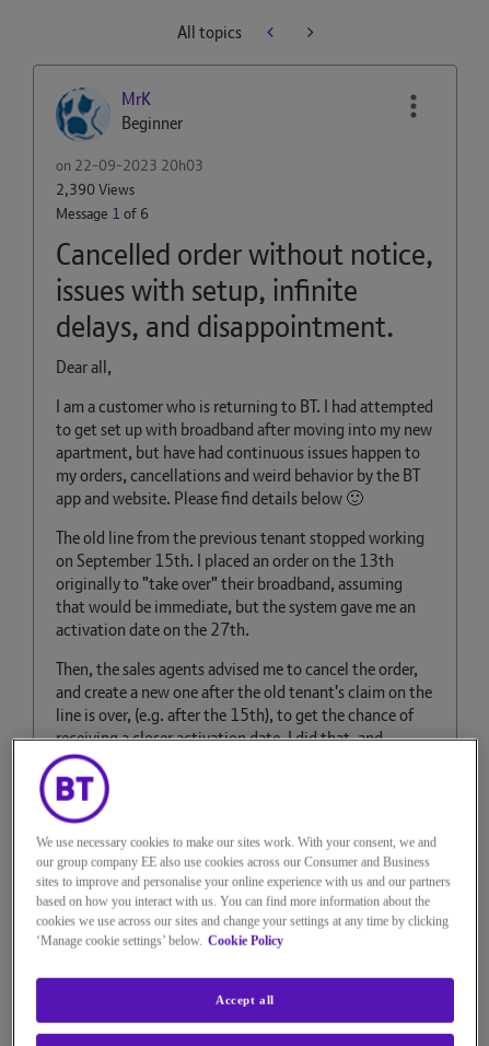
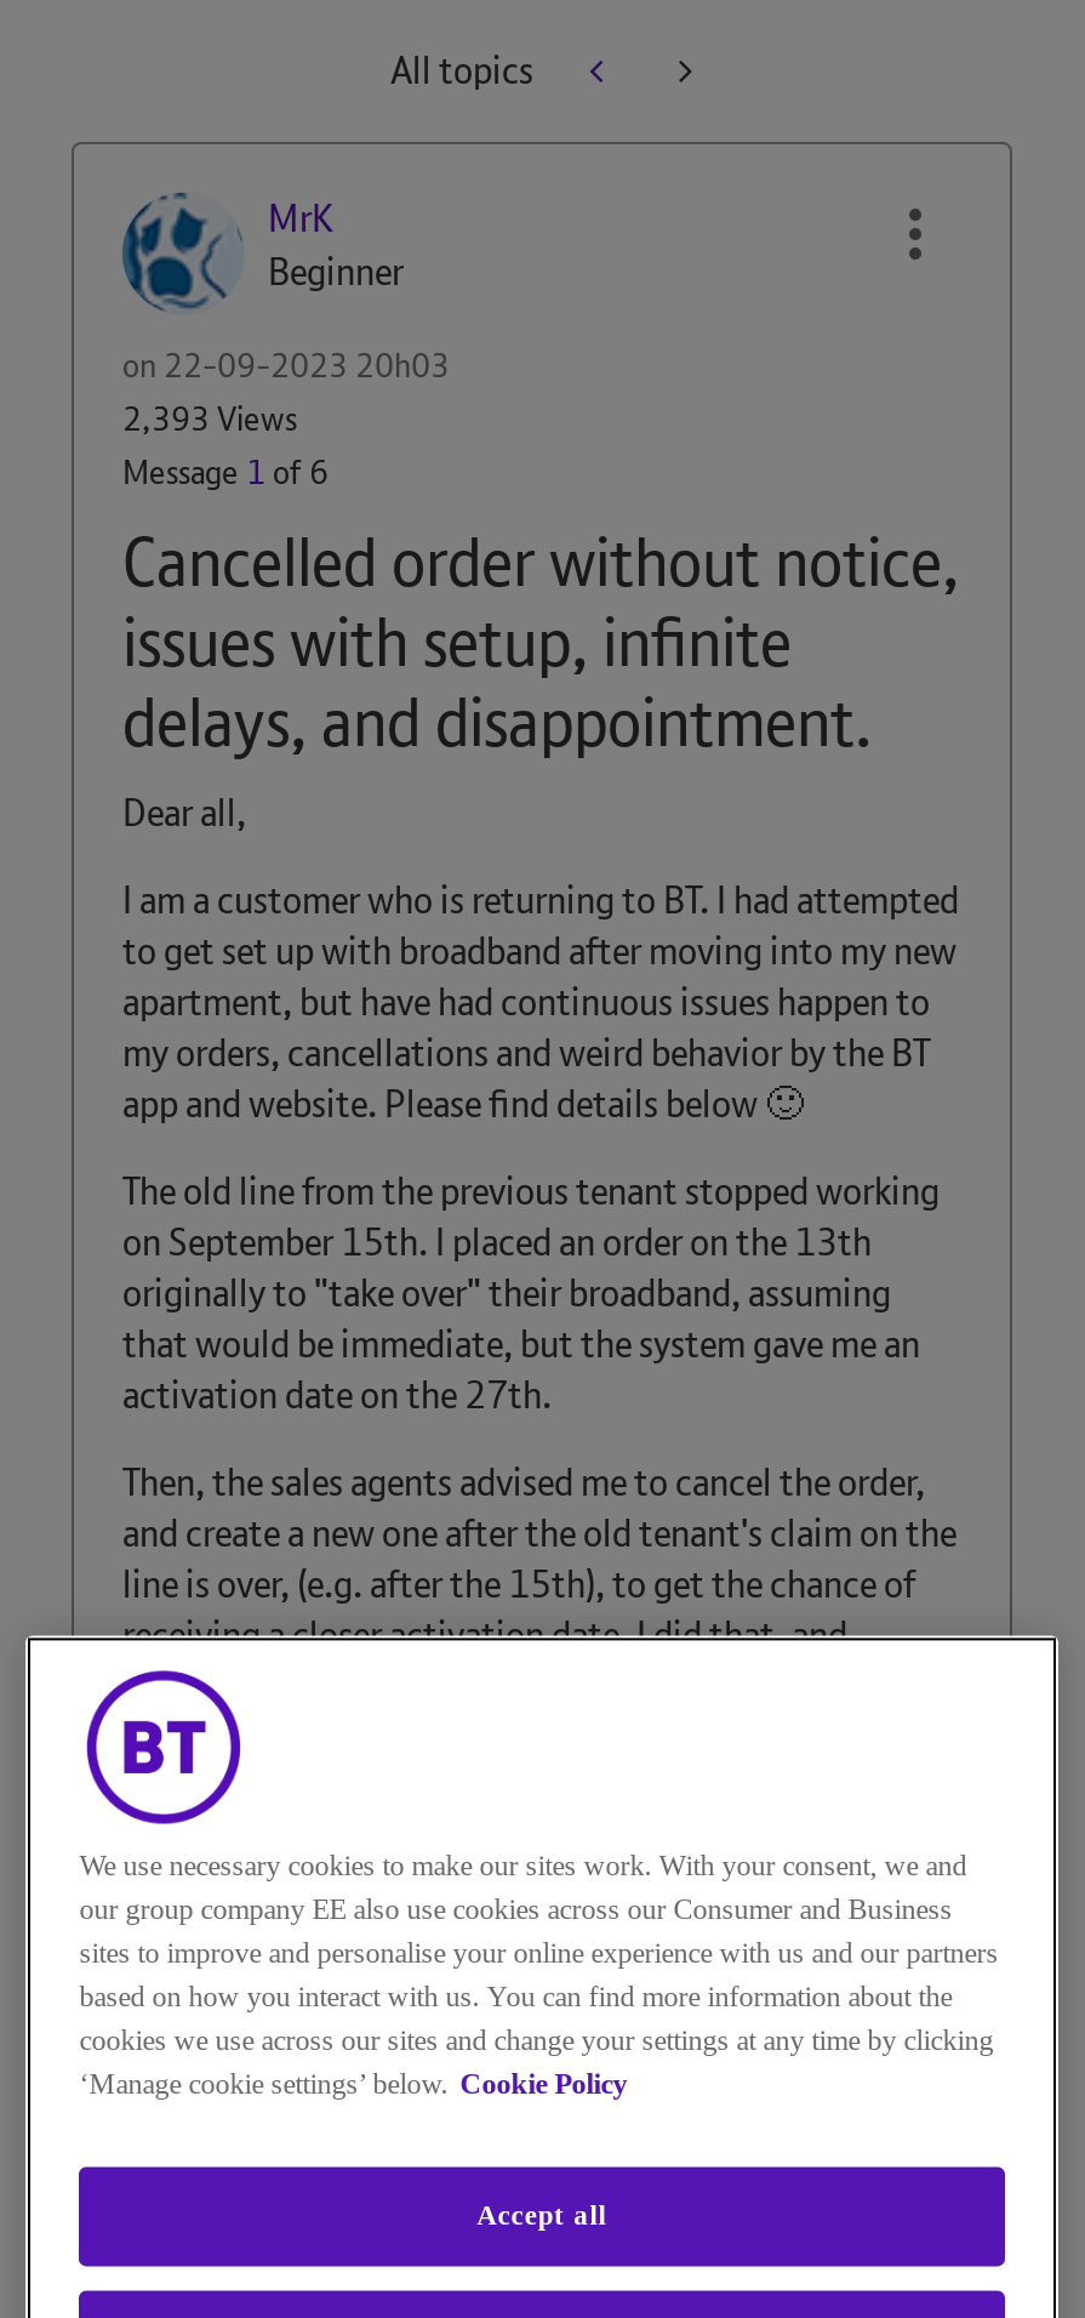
[56,179,135,199] 2,390 Views -> [122,397,297,440] 2,393 Views

